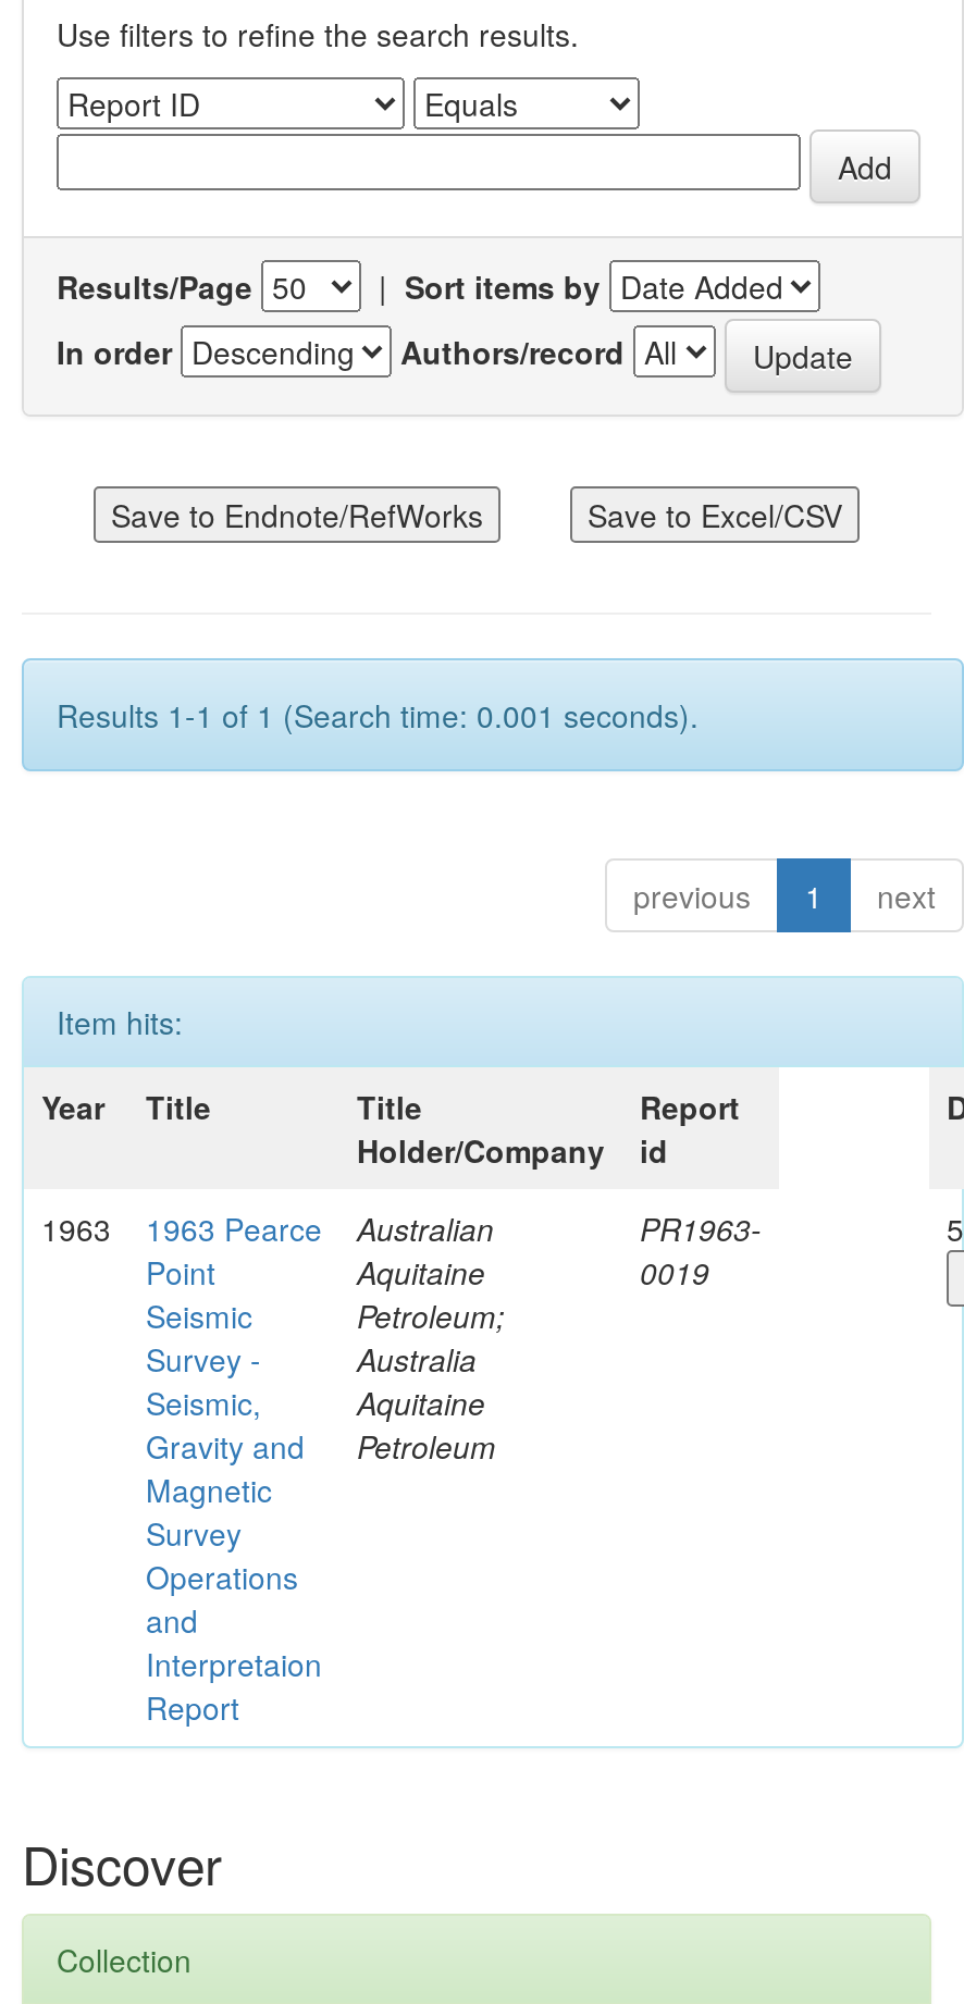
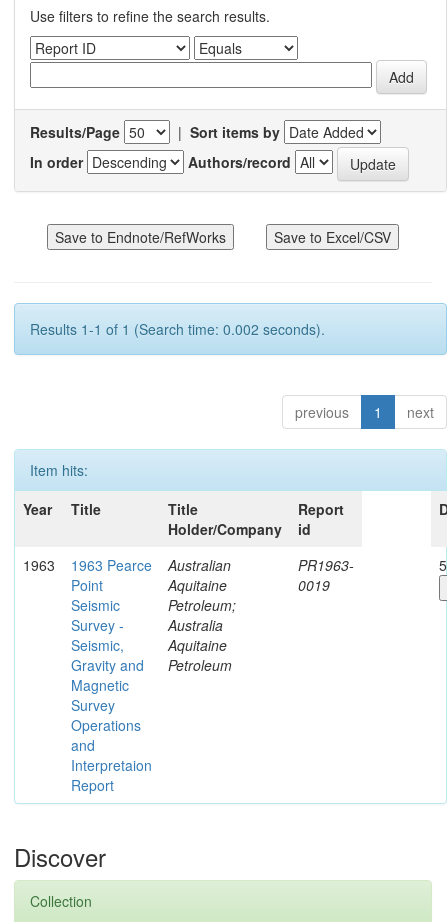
[57,693,699,737] Results 1-1 of 1 (Search time: 0.001 seconds). -> [30,319,325,339] Results 1-1 of 1 (Search time: 0.002 seconds).

